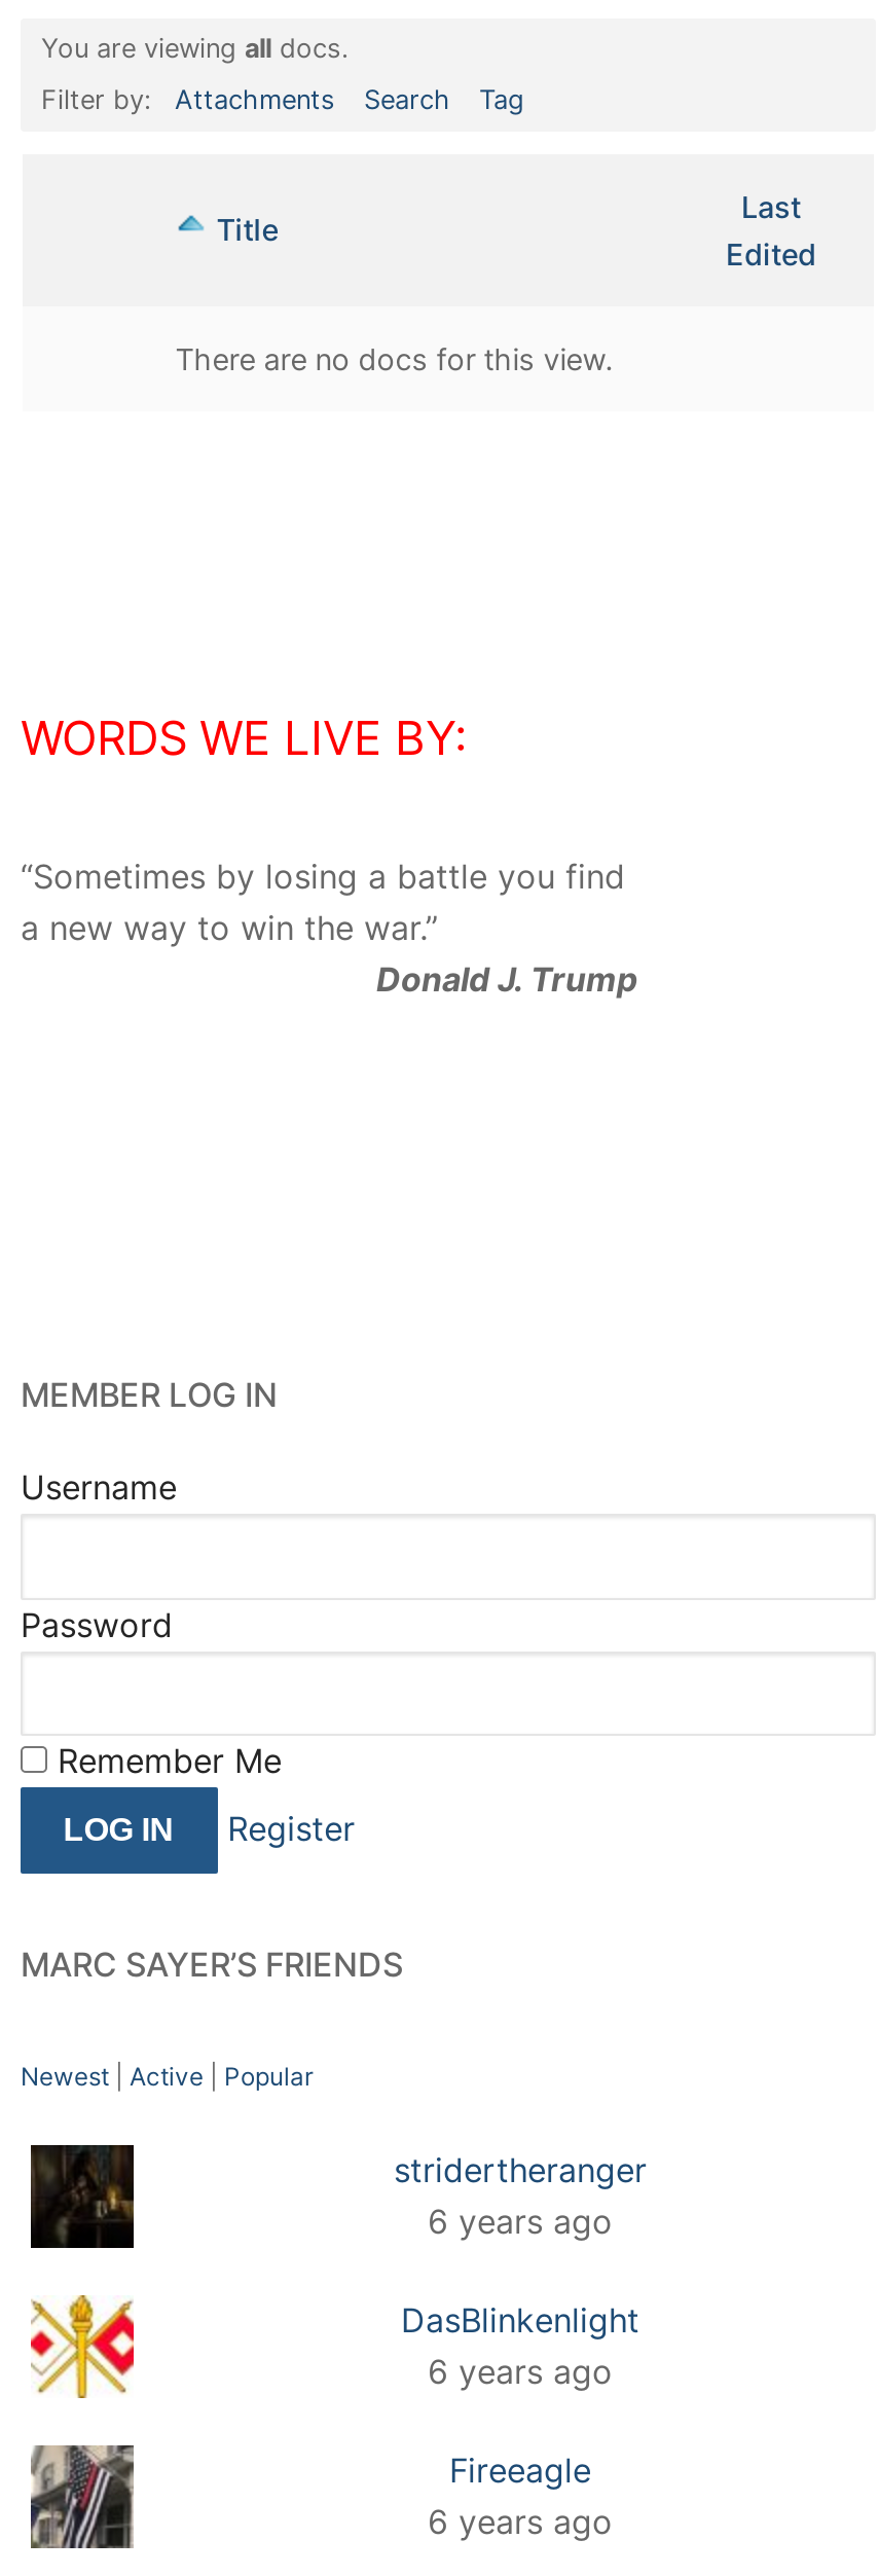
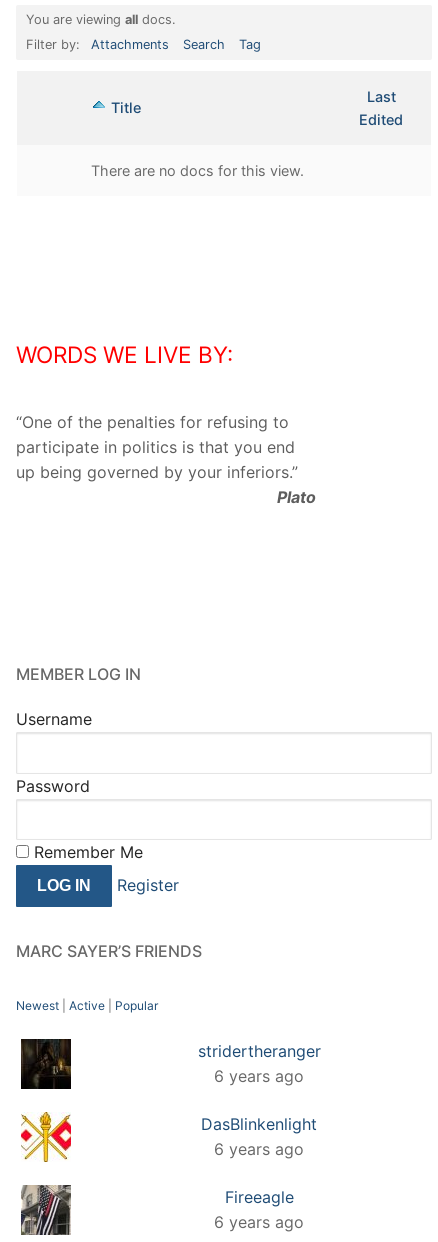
[21,856,637,1000] “Sometimes by losing a battle you find | a new way to win the war.” | Donald J. Trump -> [16,412,316,507] “One of the penalties for refusing to | participate in politics is that you end | up being governed by your inferiors.” | Plato

